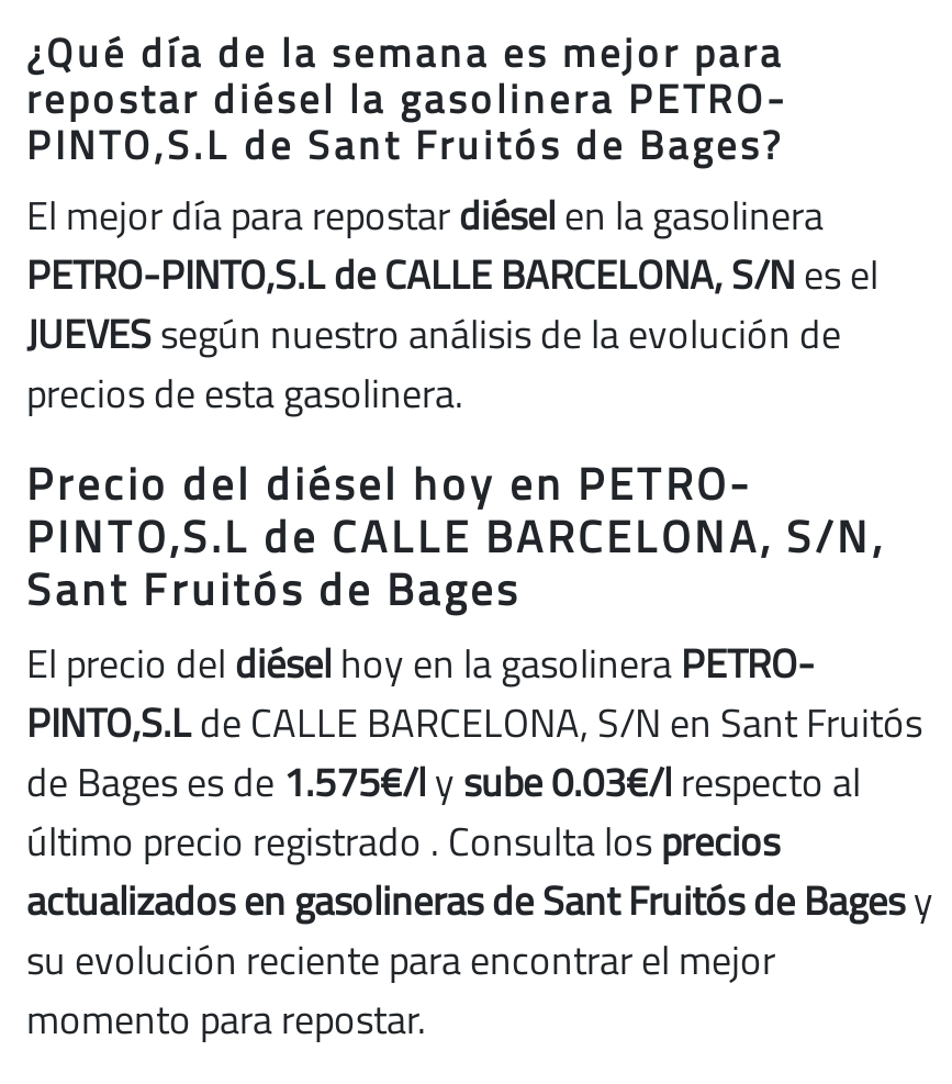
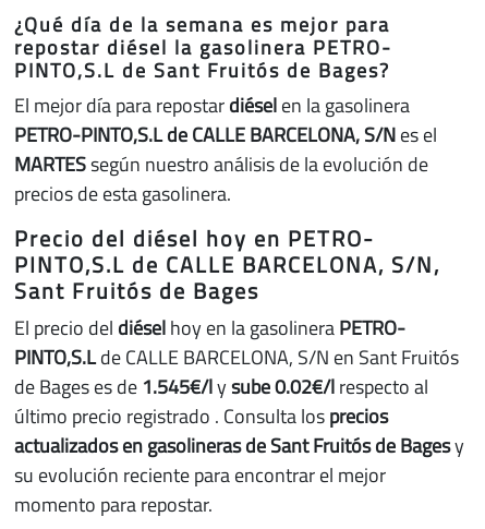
[26,304,841,364] JUEVES según nuestro análisis de la evolución de -> [14,149,428,179] MARTES según nuestro análisis de la evolución de
[26,752,861,812] de Bages es de 1.575€/l y sube 0.03€/l respecto al -> [14,372,428,401] de Bages es de 1.545€/l y sube 0.02€/l respecto al

